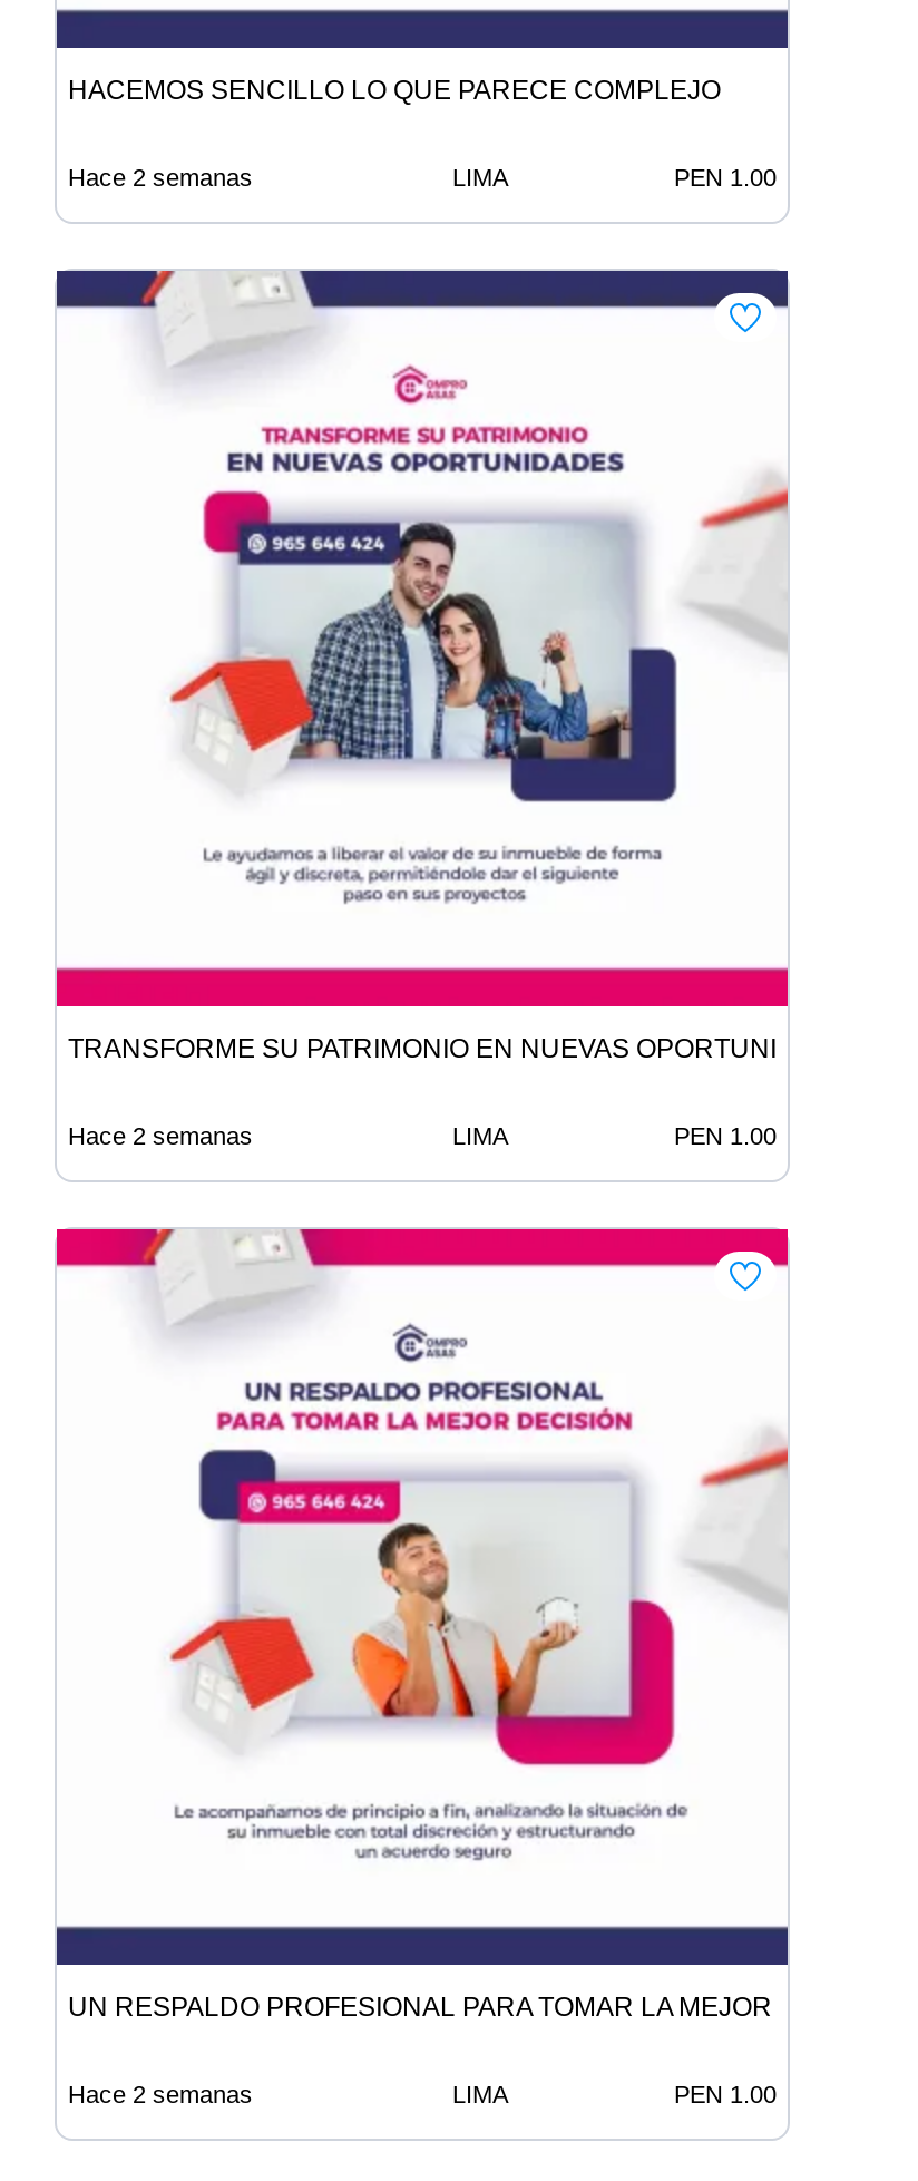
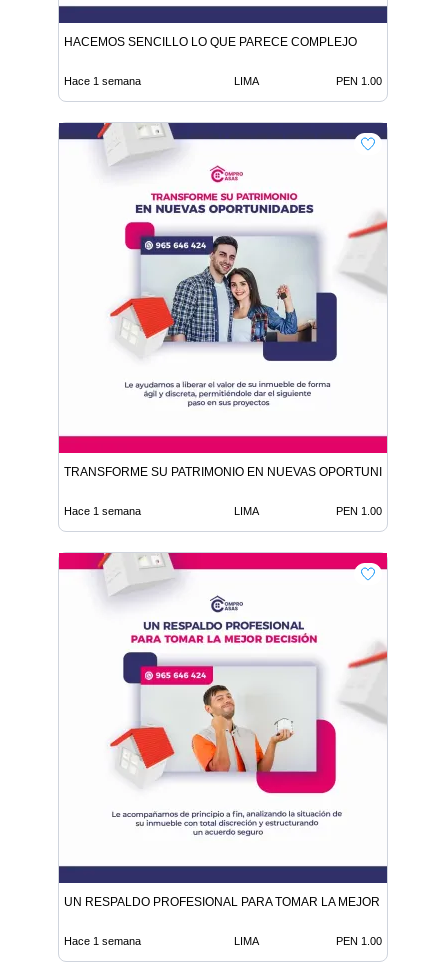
[68,164,253,191] Hace 2 semanas -> [64,75,141,87] Hace 1 semana
[68,1122,253,1149] Hace 2 semanas -> [64,505,141,517] Hace 1 semana
[68,2081,253,2107] Hace 2 semanas -> [64,935,141,947] Hace 1 semana

